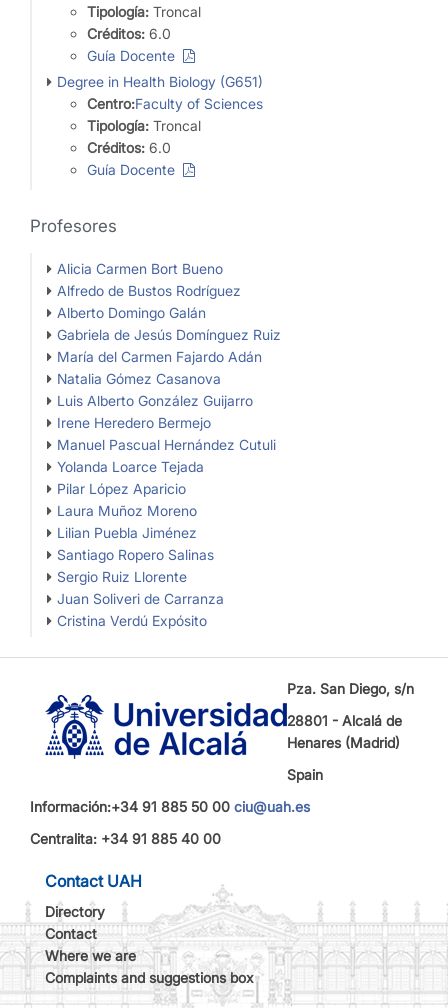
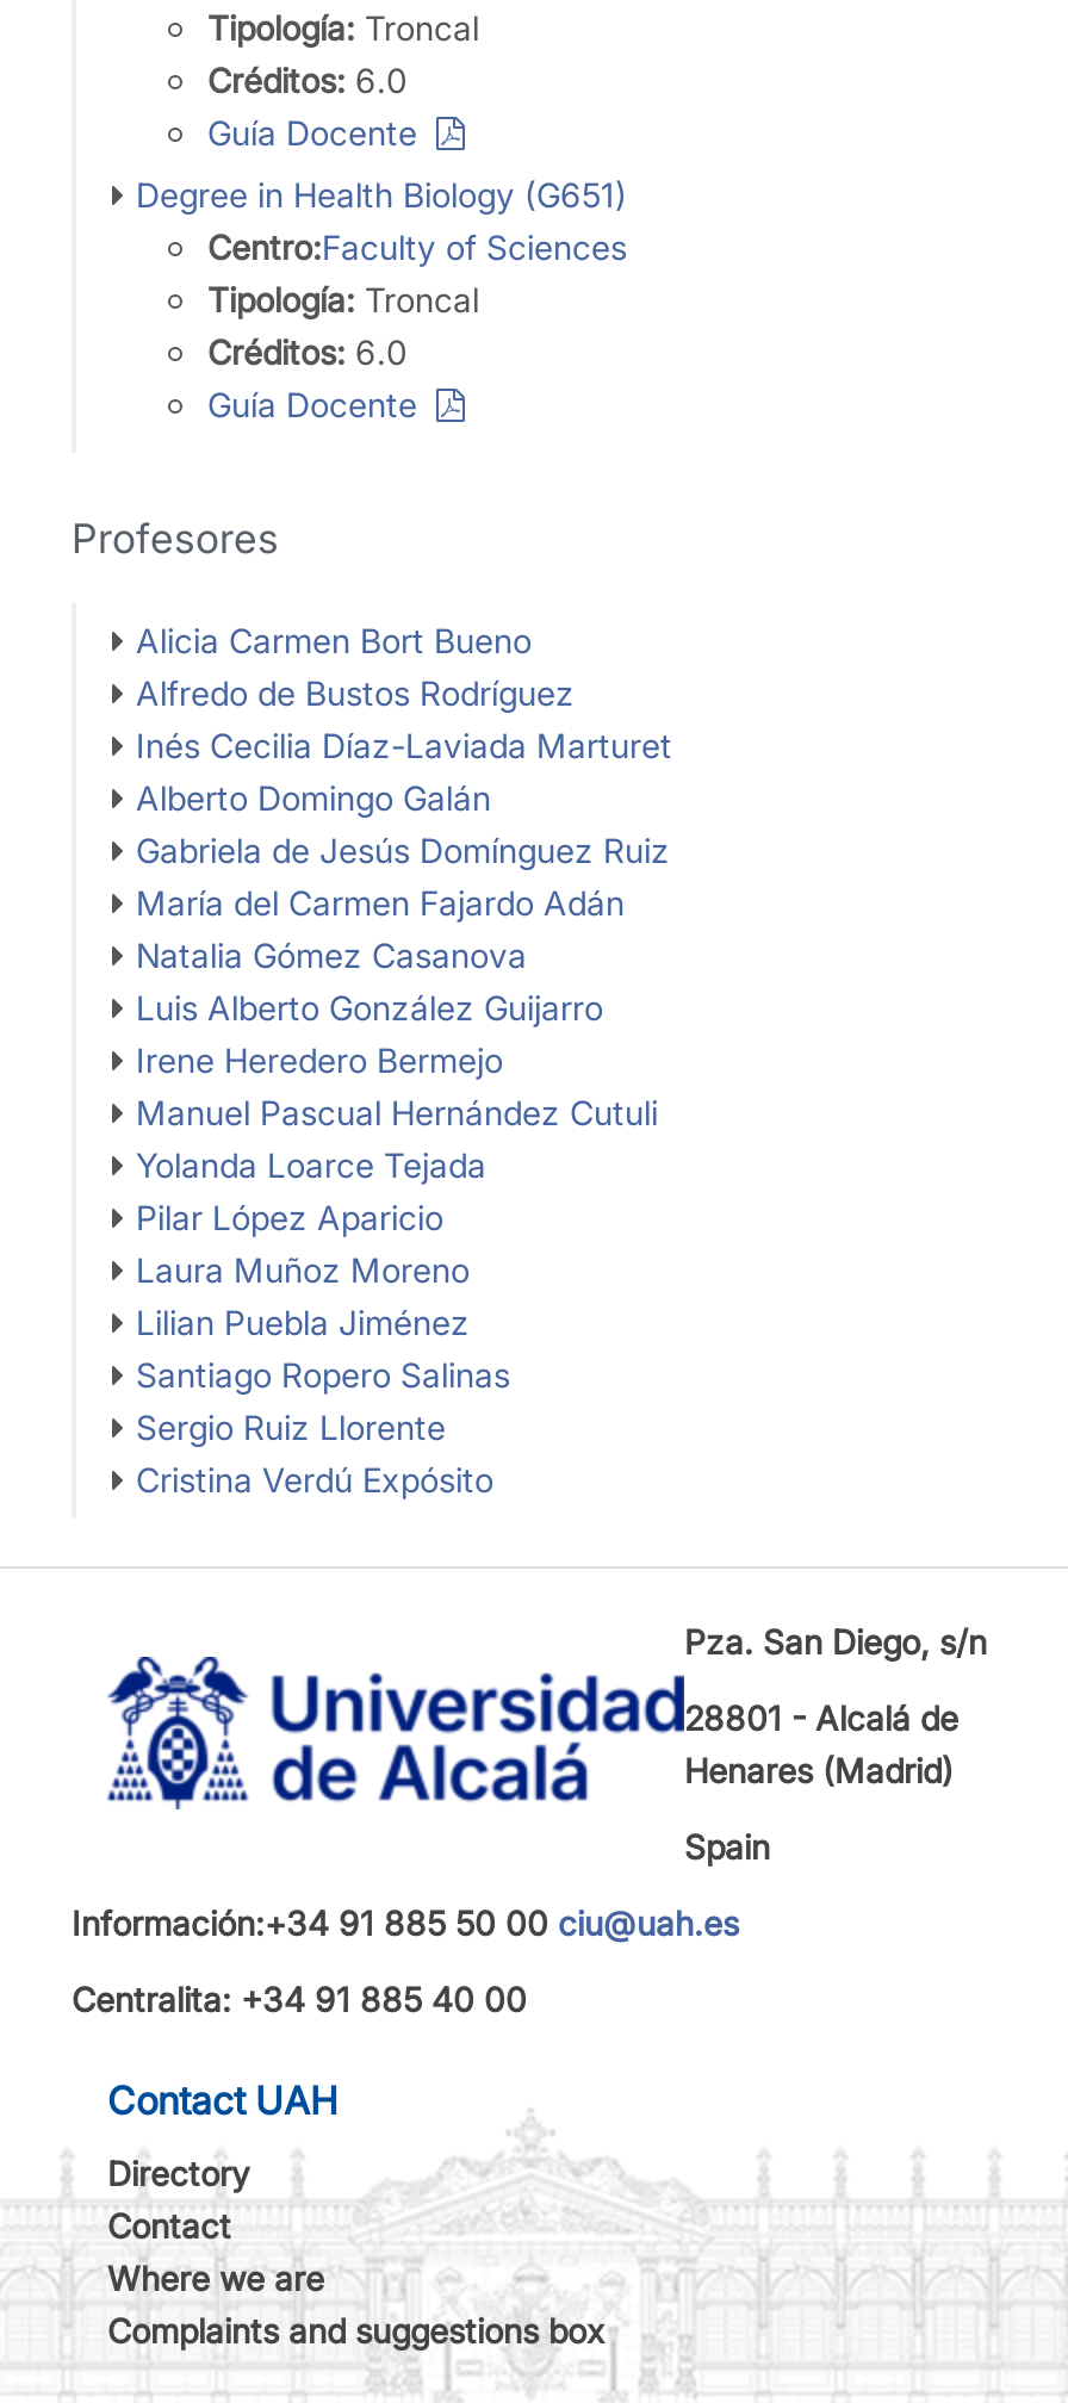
none -> [136,724,672,765] Inés Cecilia Díaz-Laviada Marturet
moved [57,304,281,585] -> [136,777,670,1447]: Alberto Domingo Galán | Gabriela de Jesús Domínguez Ruiz | María del Carmen Fajardo Adán | ... | Santiago Ropero Salinas | Sergio Ruiz Llorente
[57,590,224,607] Juan Soliveri de Carranza -> none

